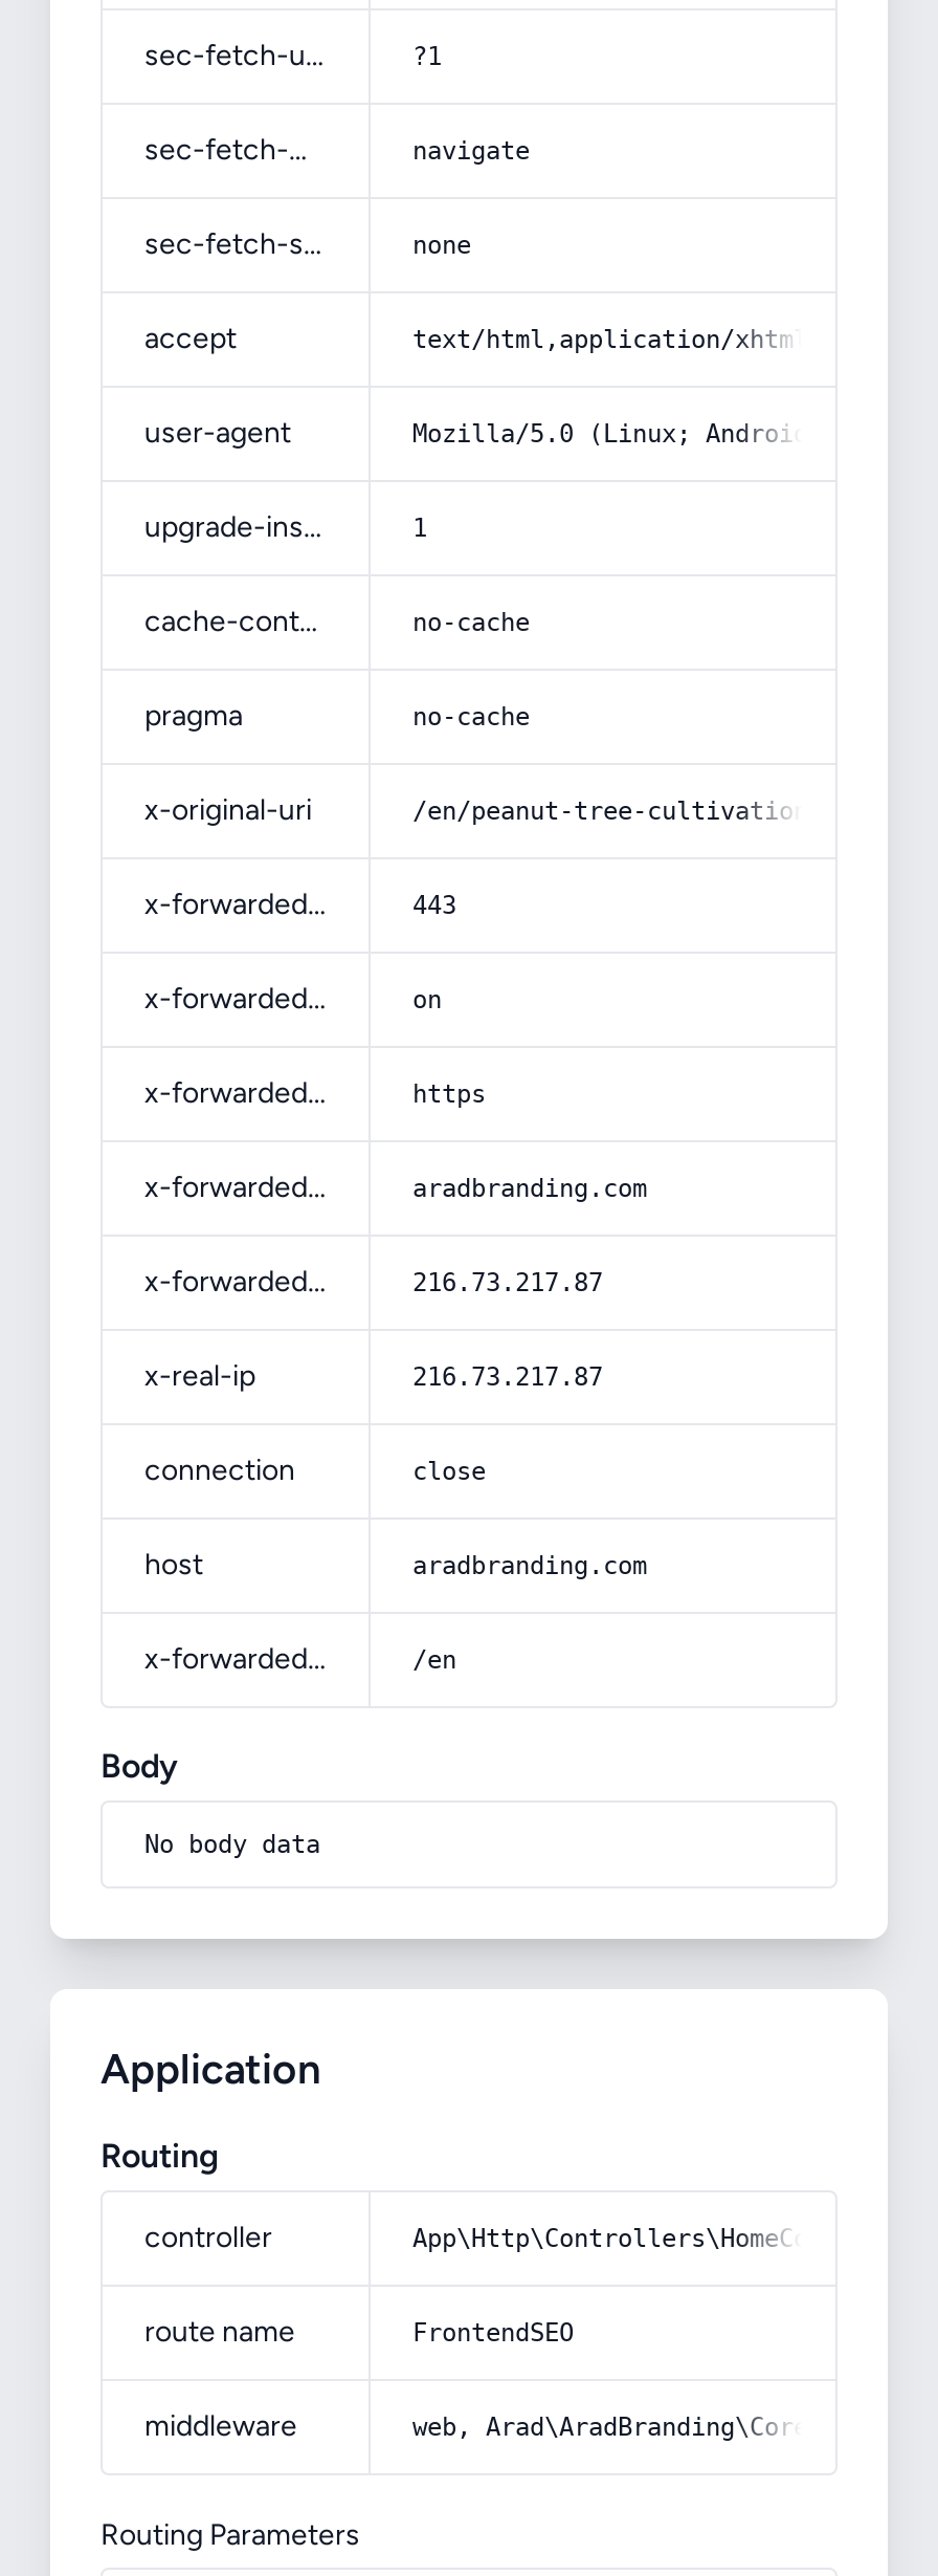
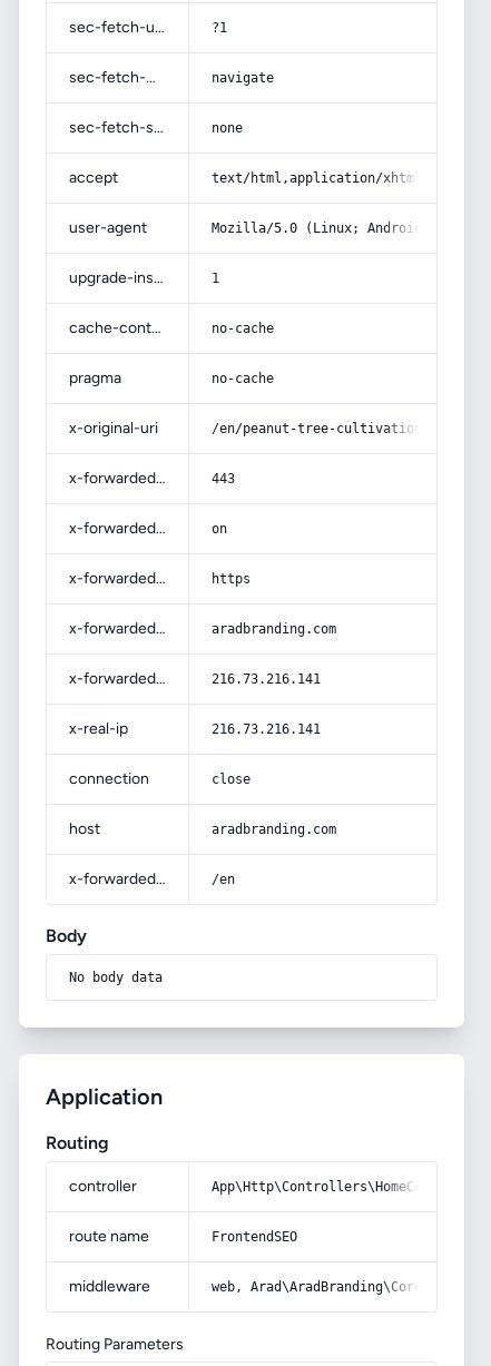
[412,1268,603,1297] 216.73.217.87 -> [212,671,321,687] 216.73.216.141
[412,1362,603,1392] 216.73.217.87 -> [212,721,321,737] 216.73.216.141

